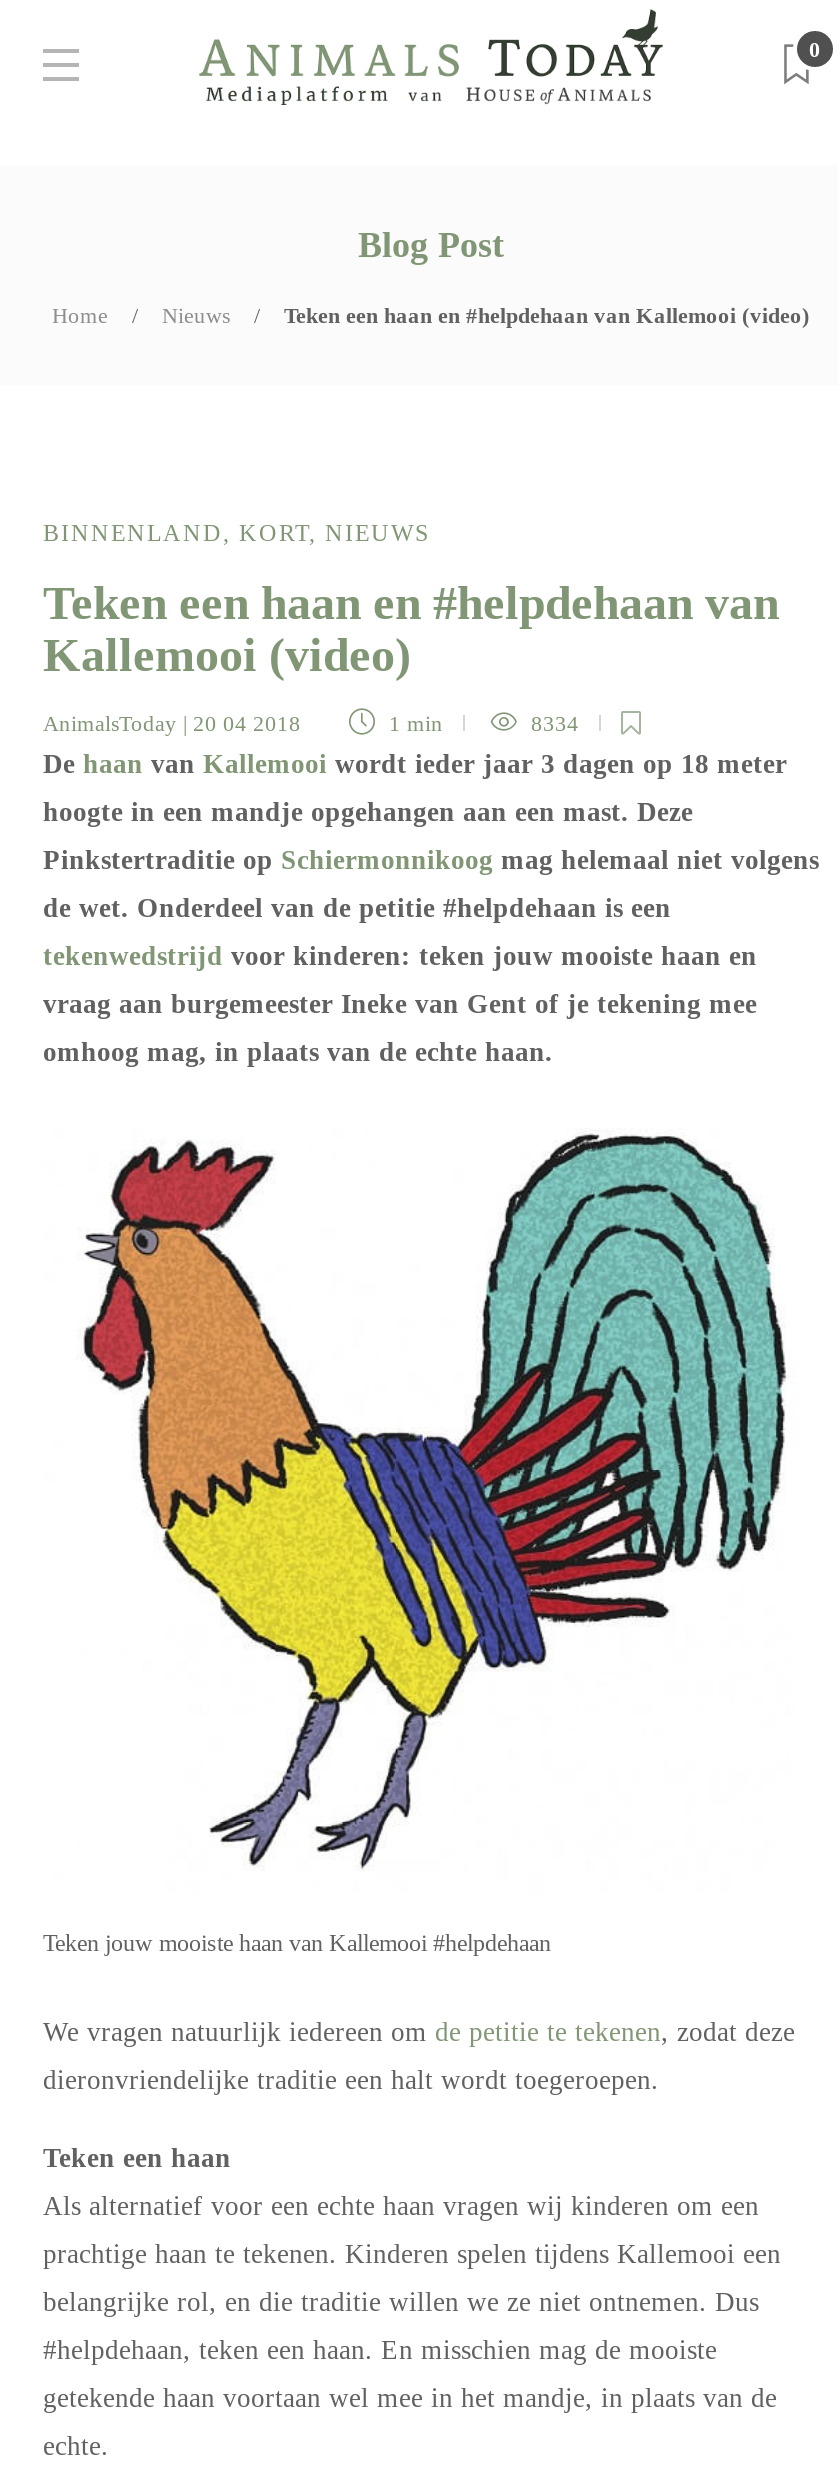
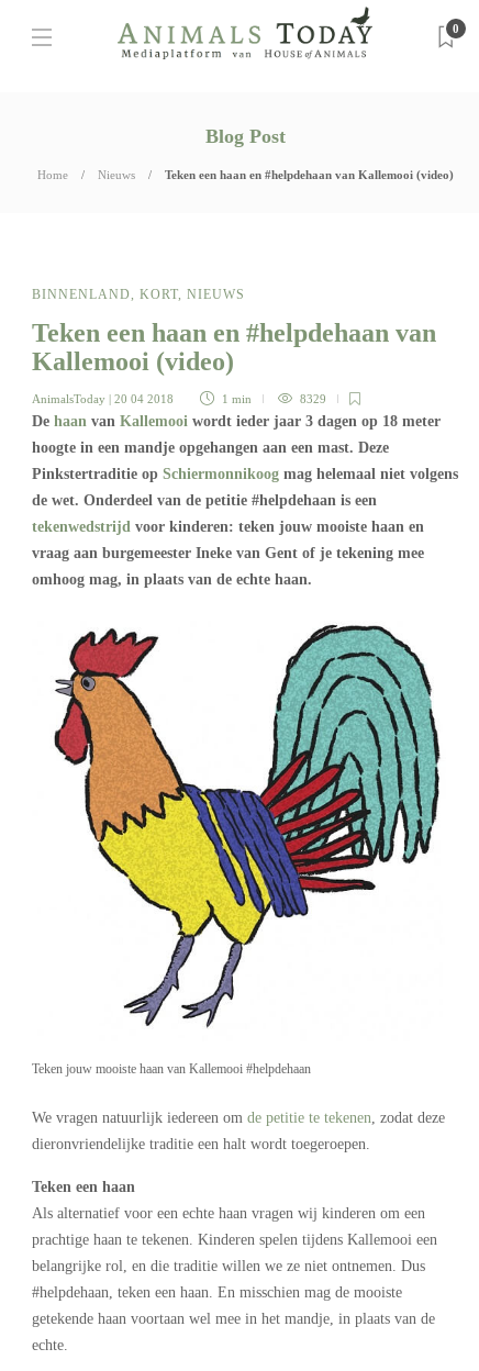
[525,711,579,735] 8334 -> [297,392,326,405] 8329

